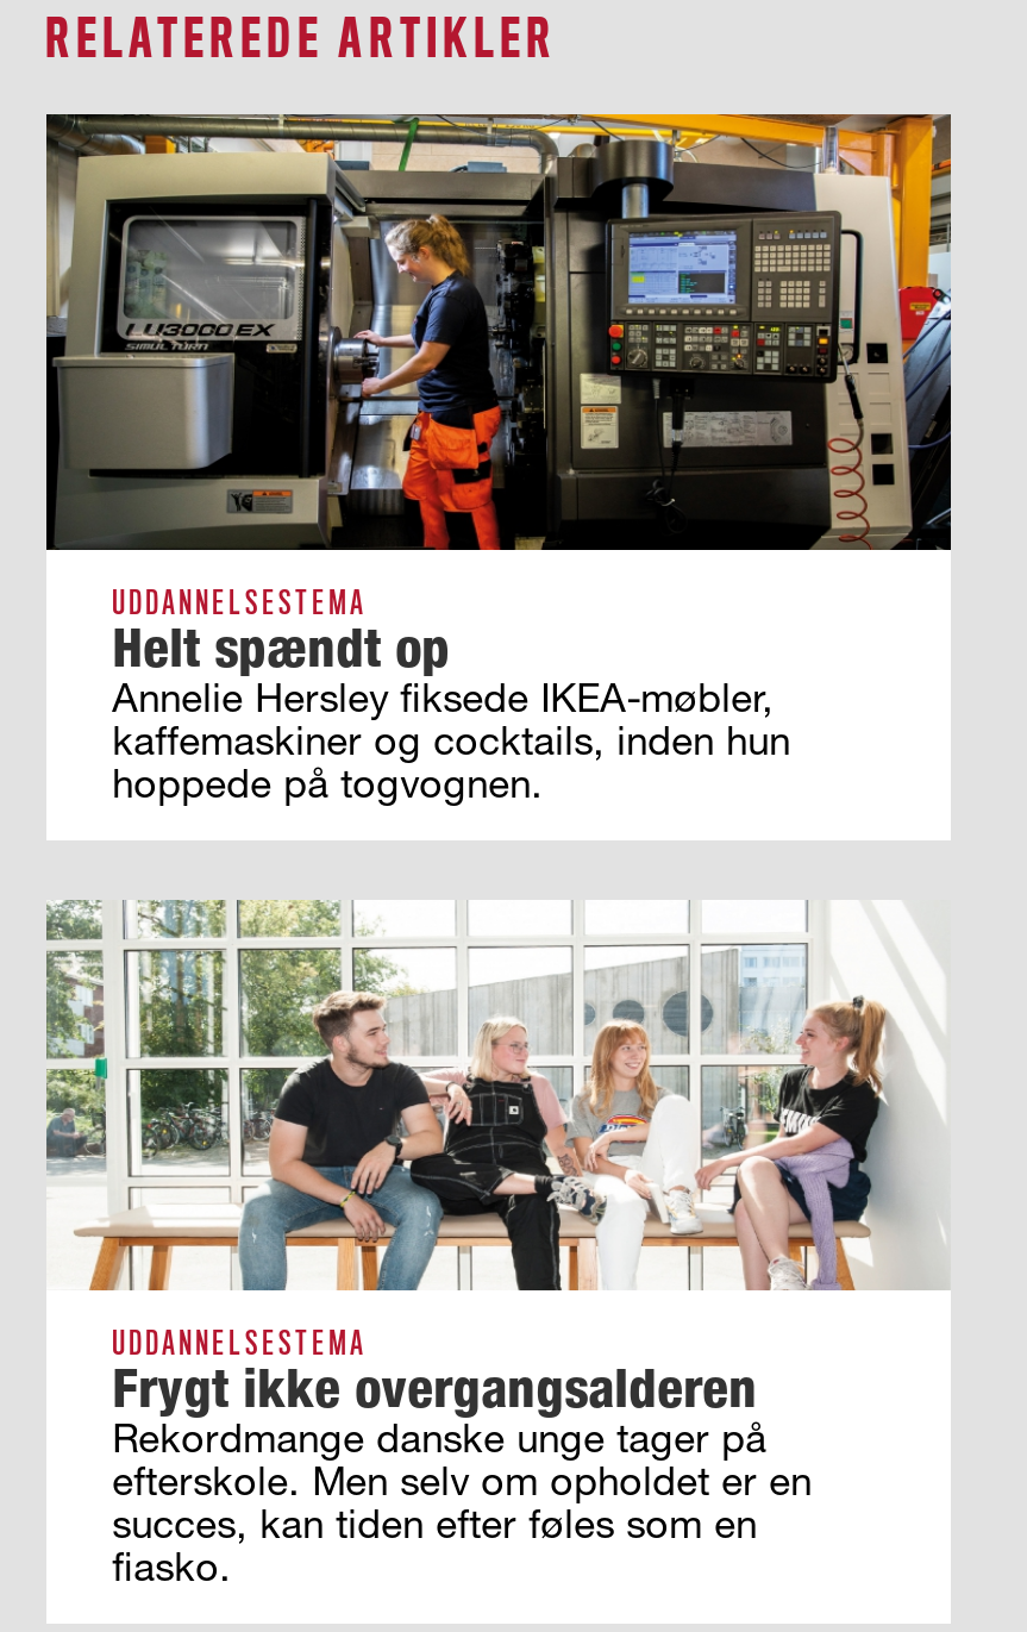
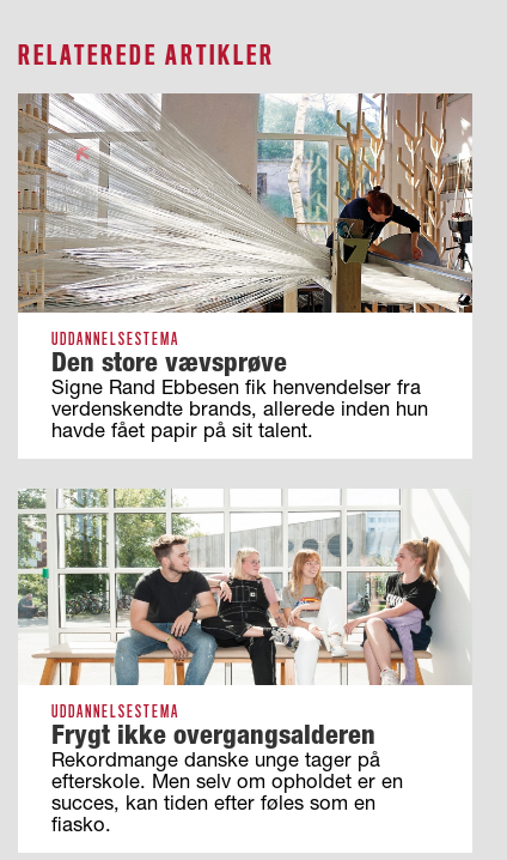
[44,112,953,806] [image] | Helt spændt op | Annelie Hersley fiksede IKEA-møbler, | kaffemaskiner og cocktails, inden hun | hoppede på togvognen. -> [17,92,474,441] [image] | Den store vævsprøve | Signe Rand Ebbesen fik henvendelser fra | verdenskendte brands, allerede inden hun | havde fået papir på sit talent.

